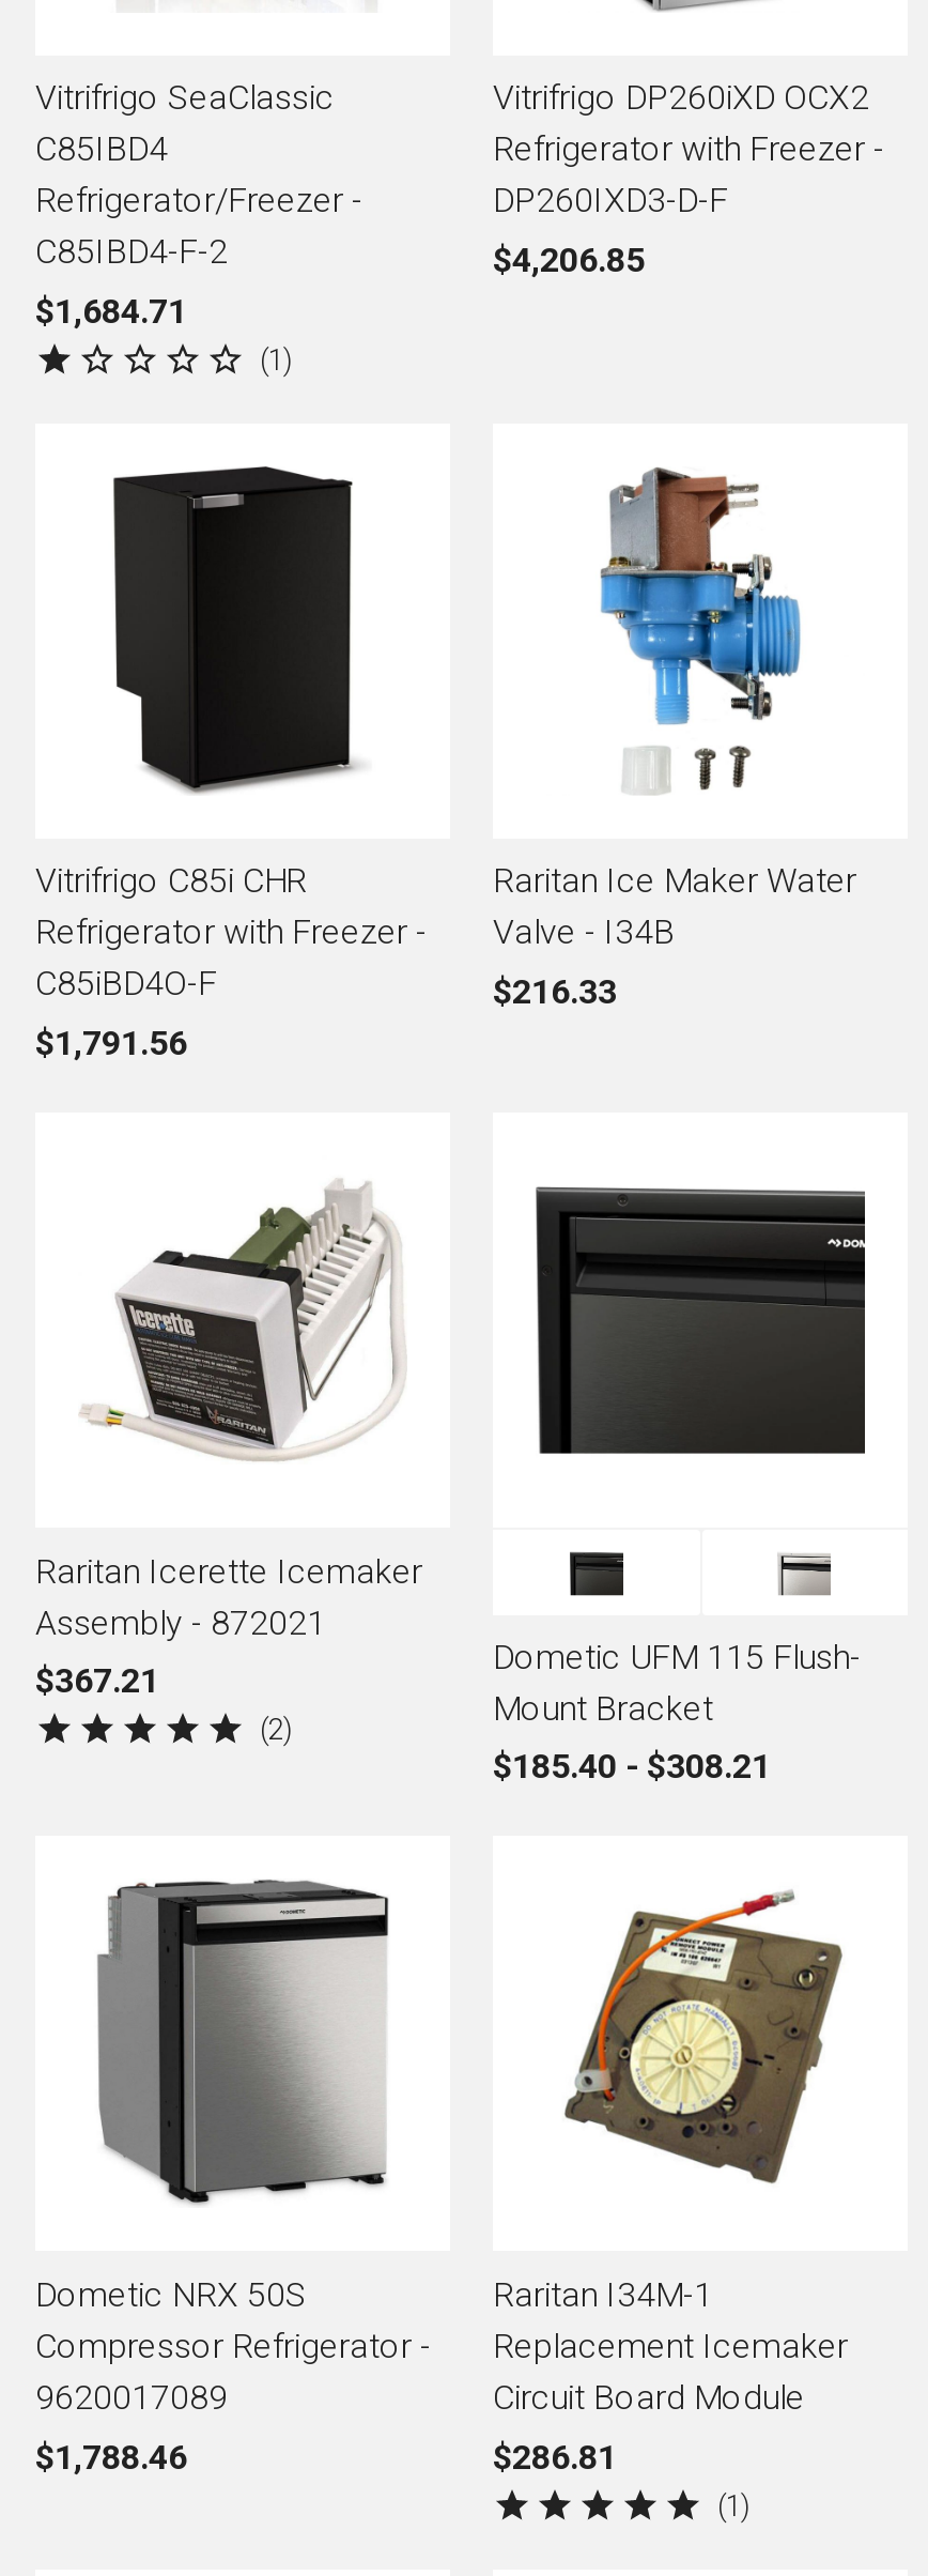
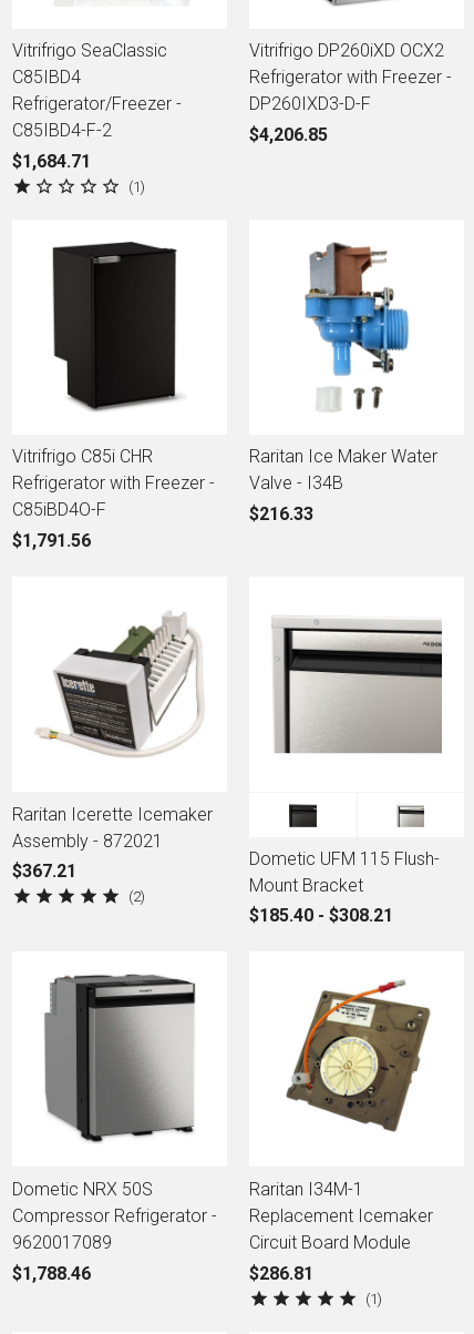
[536,1185,867,1455] [image] -> [272,615,442,754] [image]

